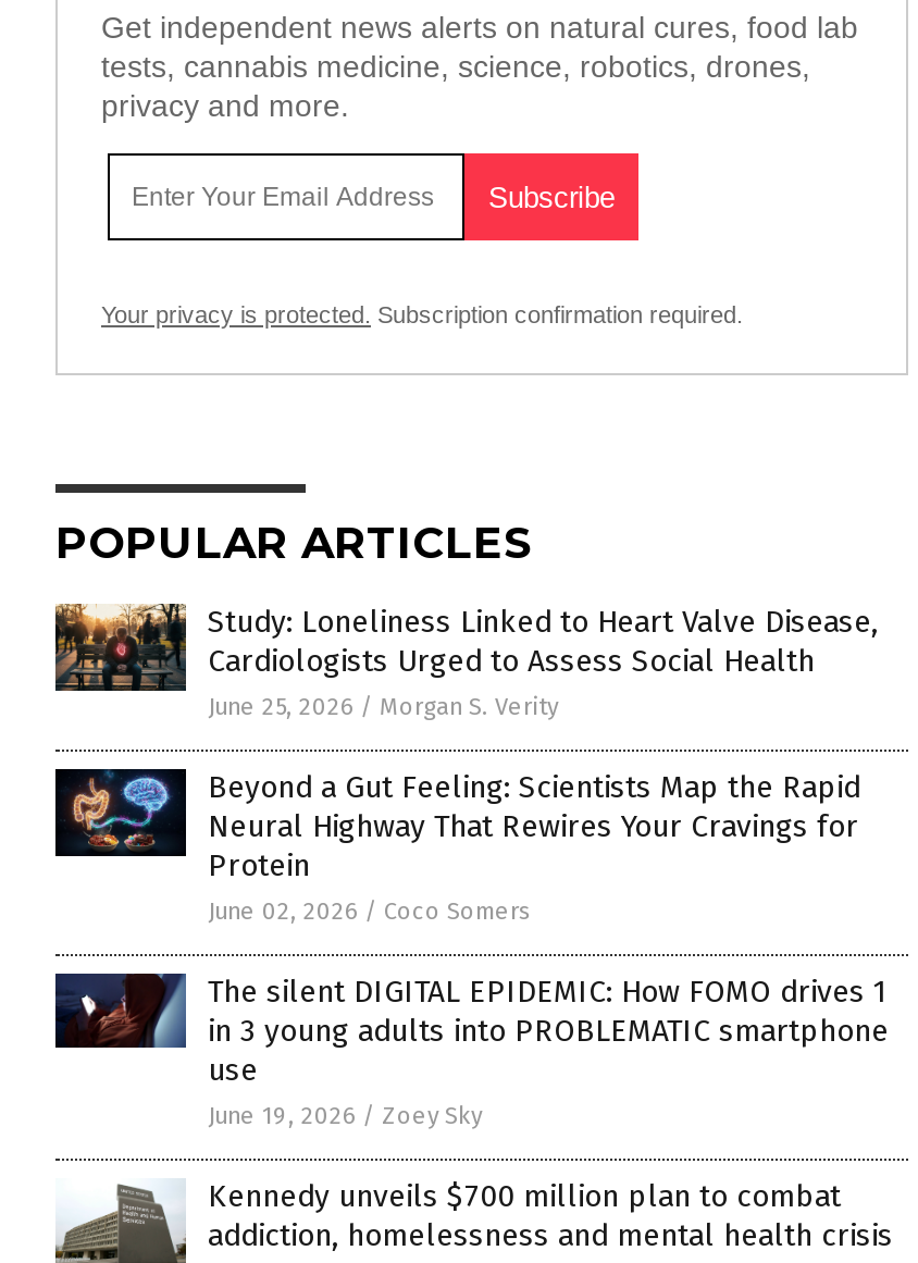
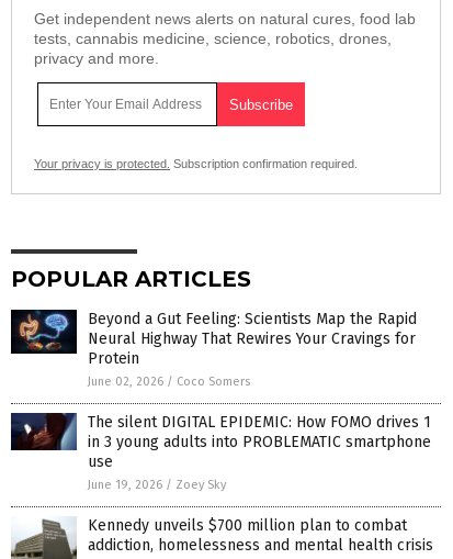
[53,602,878,721] [image] | Study: Loneliness Linked to Heart Valve Disease, | Cardiologists Urged to Assess Social Health | June 25, 2026 / Morgan S. Verity -> none

